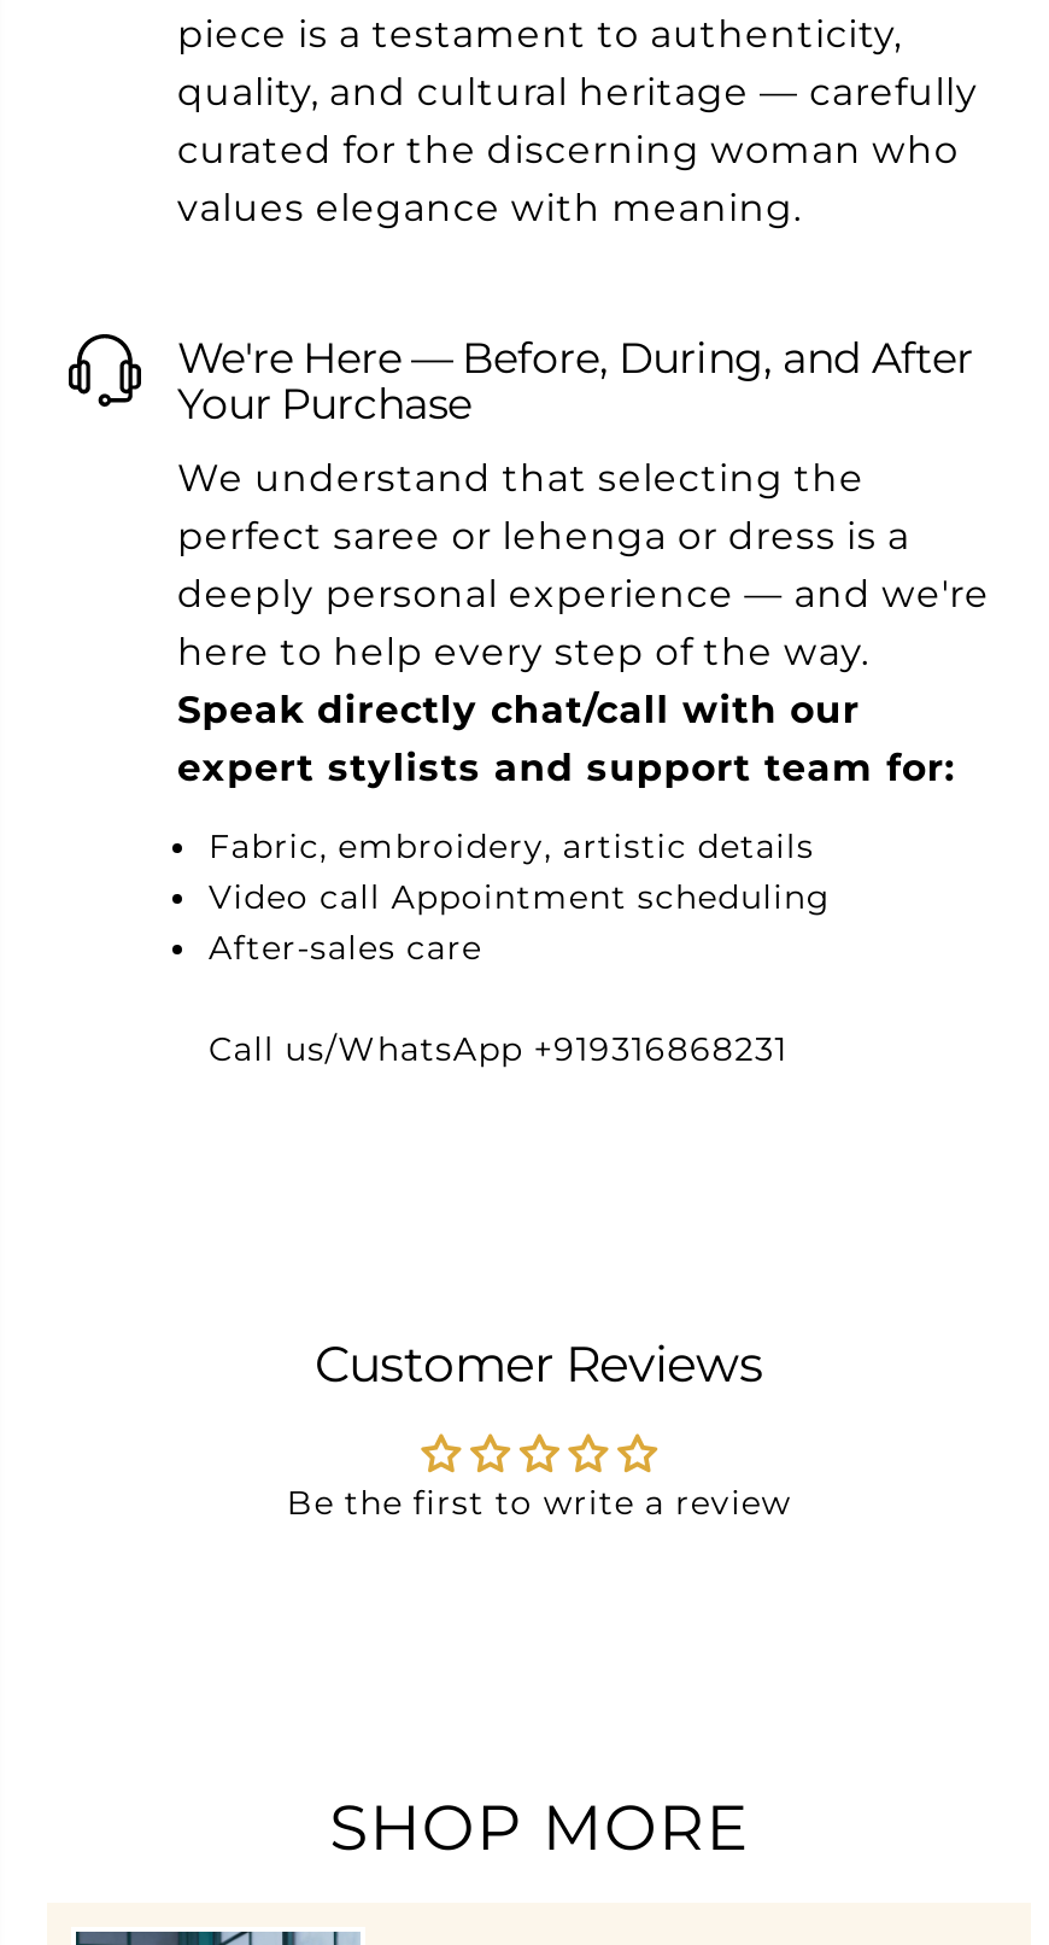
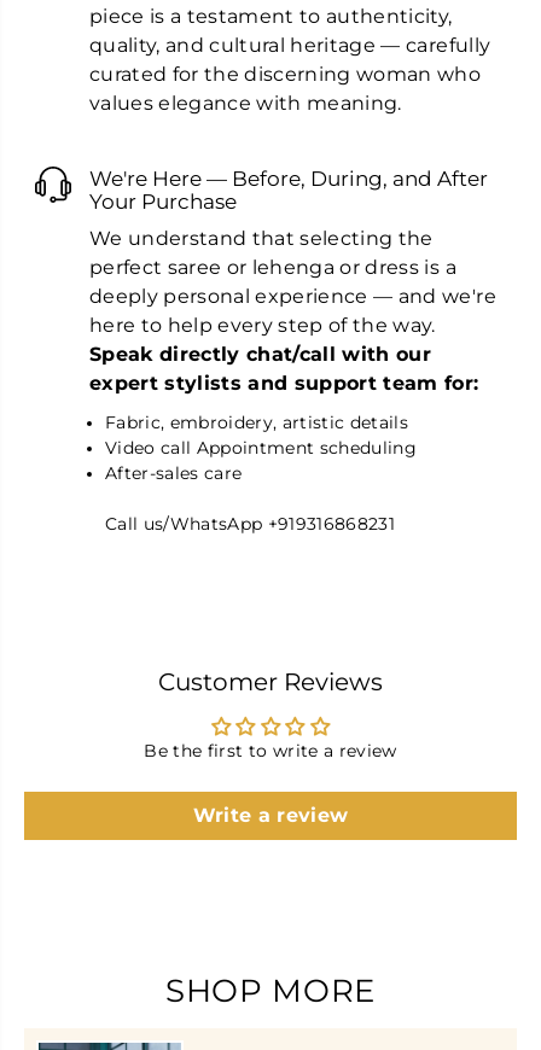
none -> [193,804,348,827] Write a review

